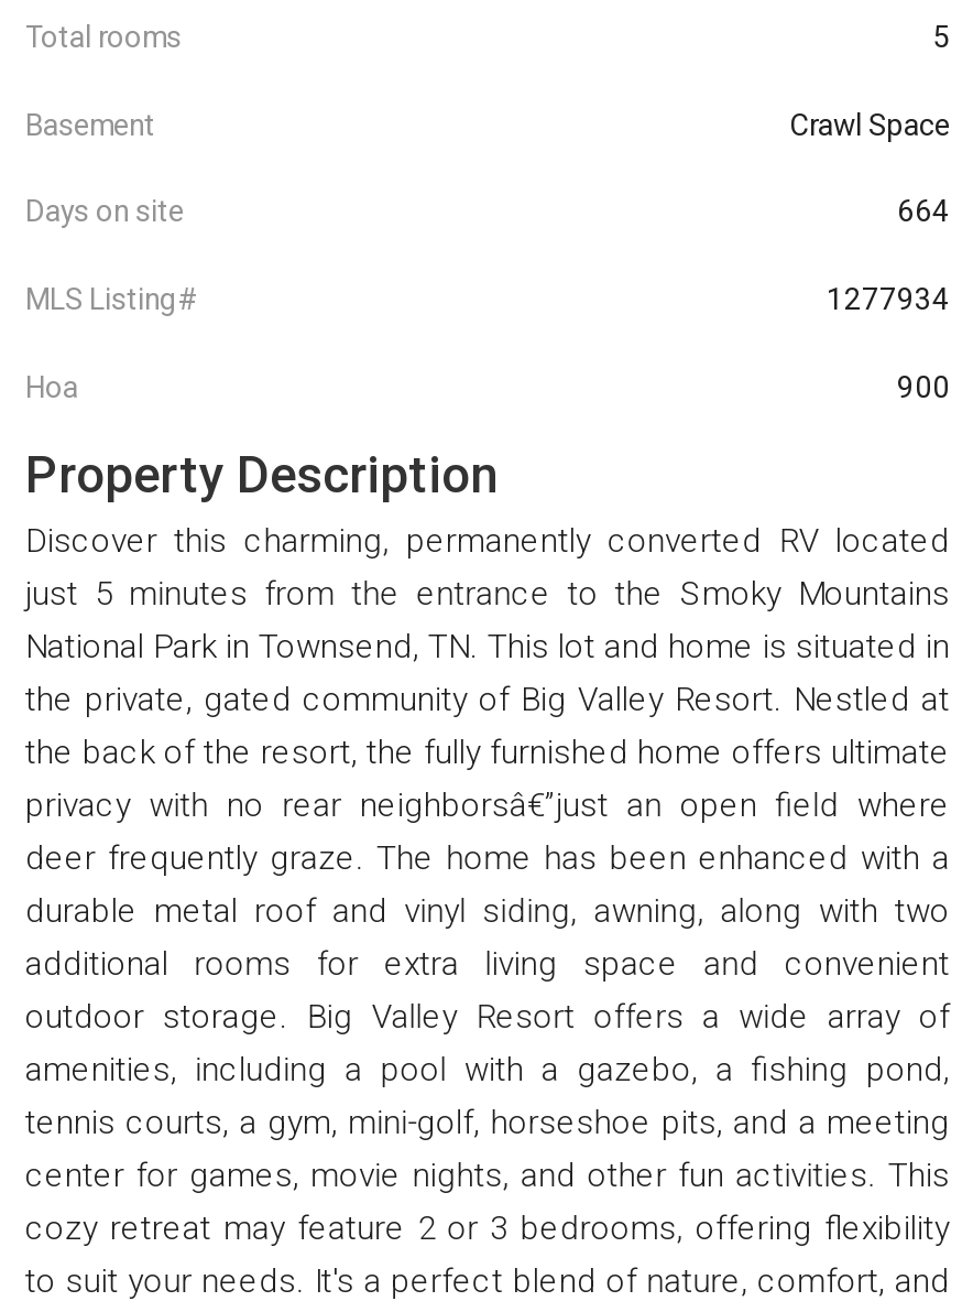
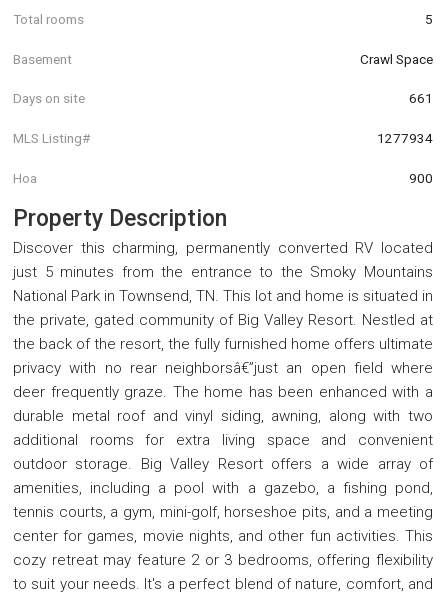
[897,193,950,229] 664 -> [409,90,433,106] 661

